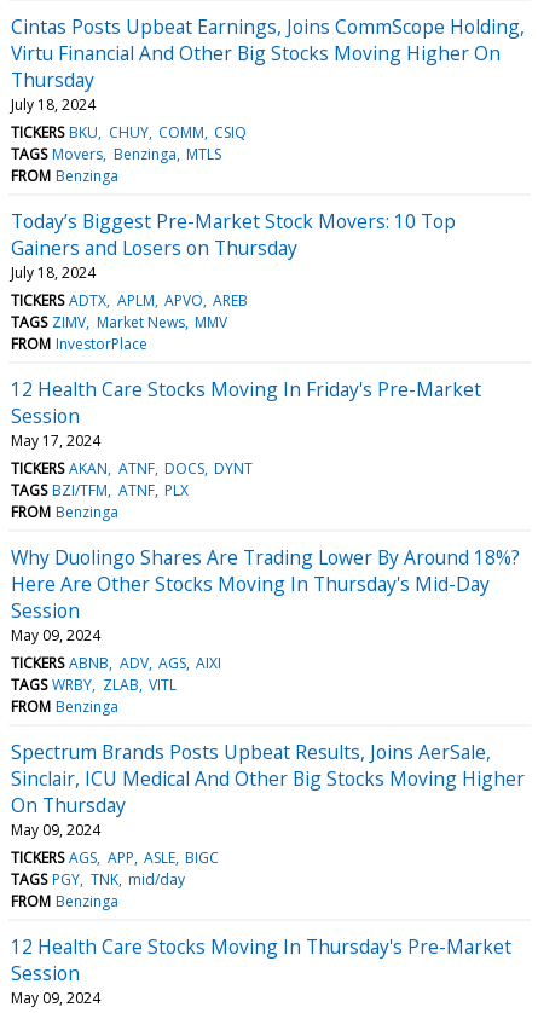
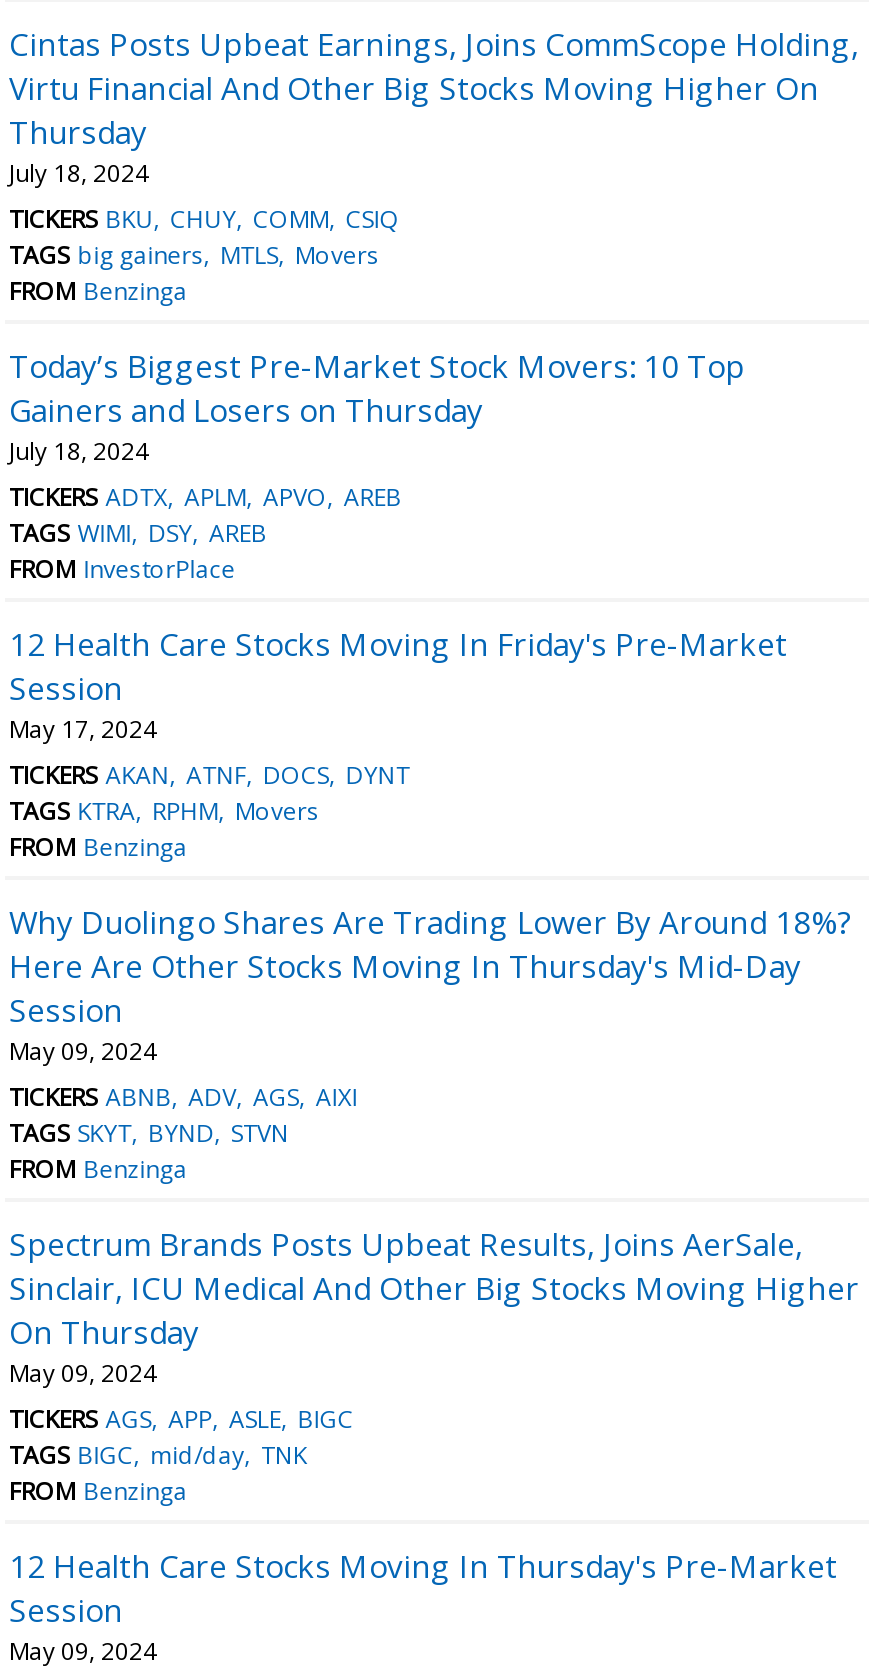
[11,144,221,164] TAGS Movers Benzinga MTLS -> [9,238,379,272] TAGS big gainers MTLS Movers
[11,312,227,332] TAGS ZIMV Market News MMV -> [9,516,267,550] TAGS WIMI DSY AREB
[11,480,188,500] TAGS BZI/TFM ATNF PLX -> [9,794,319,828] TAGS KTRA RPHM Movers
[11,674,176,695] TAGS WRBY ZLAB VITL -> [9,1116,289,1150] TAGS SKYT BYND STVN
[11,869,185,890] TAGS PGY TNK mid/day -> [9,1438,307,1472] TAGS BIGC mid/day TNK

